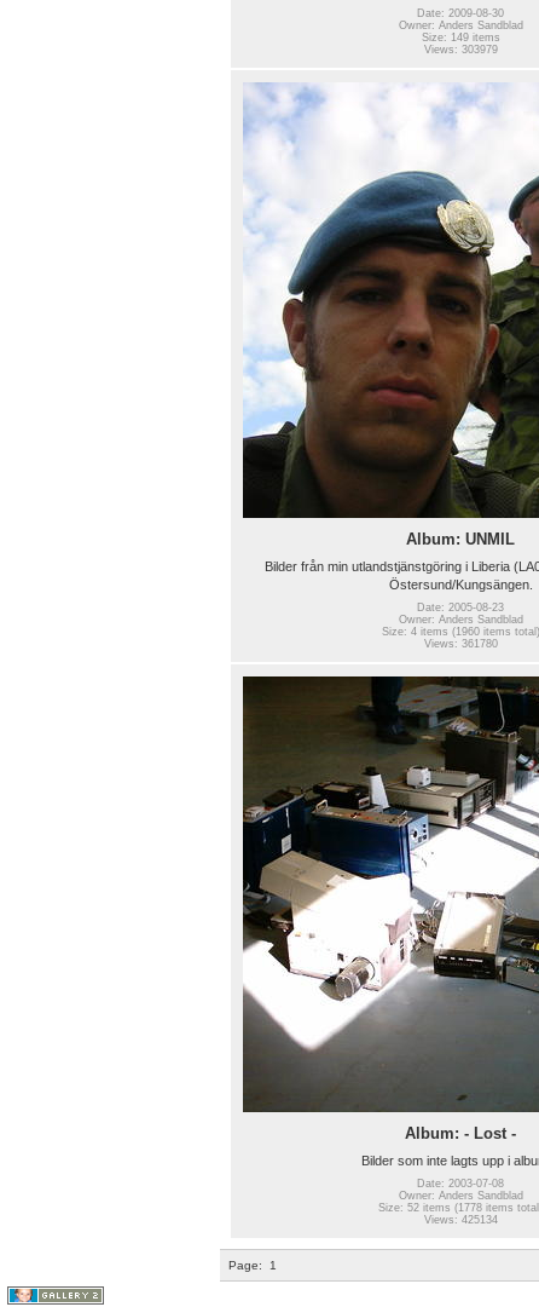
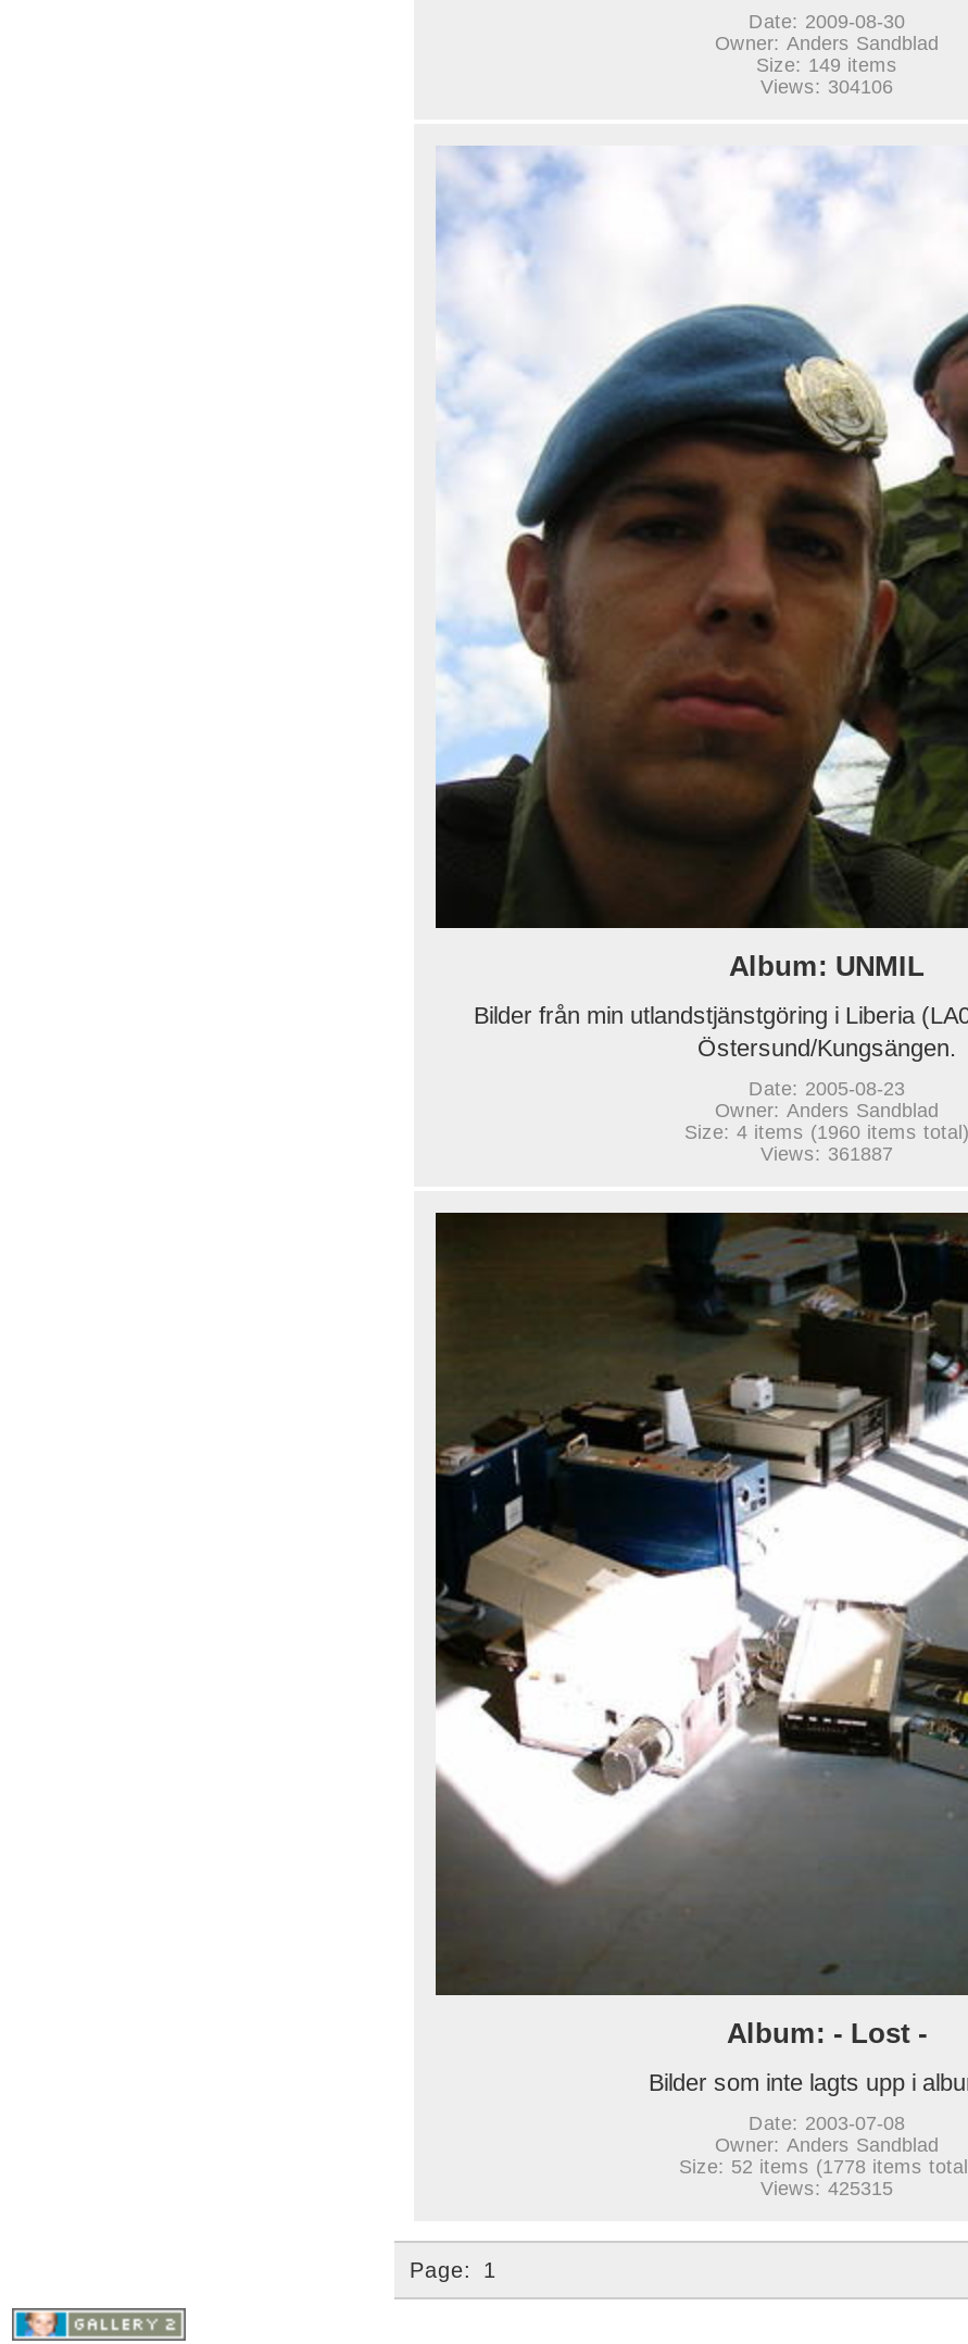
[424,43,497,55] Views: 303979 -> [760,75,893,97] Views: 304106
[424,638,497,650] Views: 361780 -> [760,1144,893,1166] Views: 361887
[424,1214,497,1226] Views: 425134 -> [760,2178,893,2200] Views: 425315

